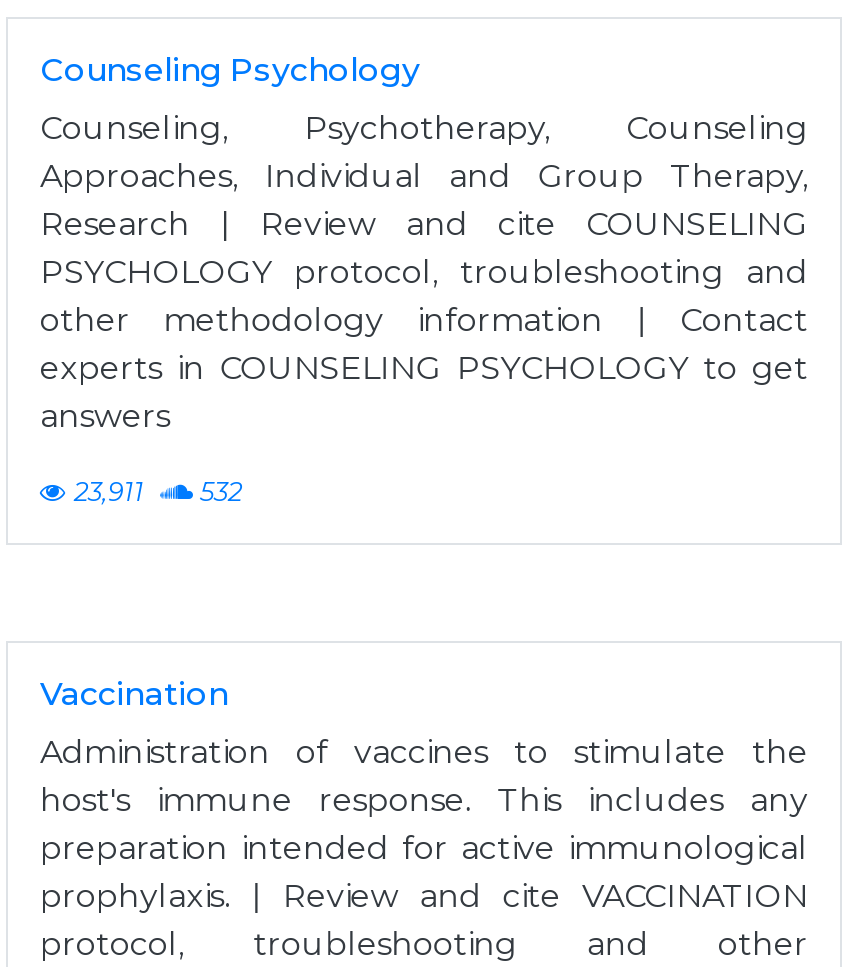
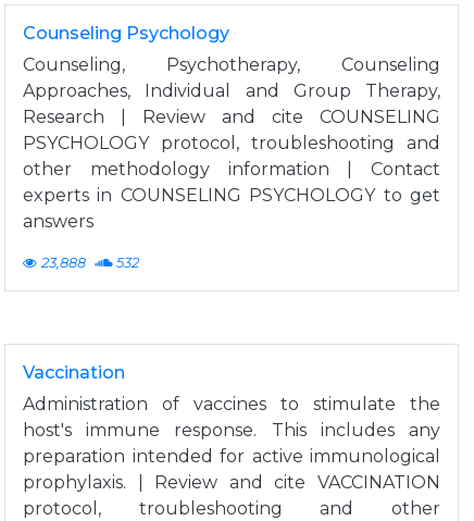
[74,476,242,506] 23,911 532 -> [41,254,139,271] 23,888 532

